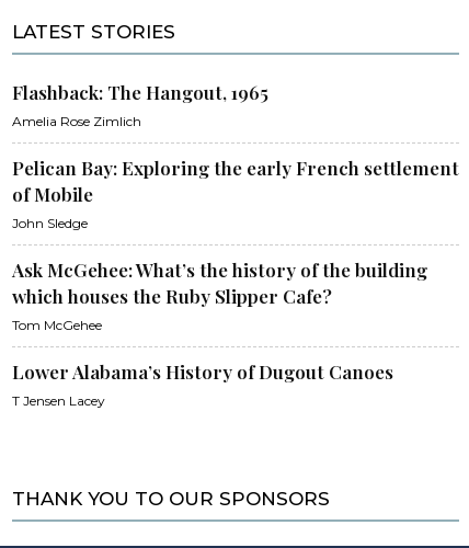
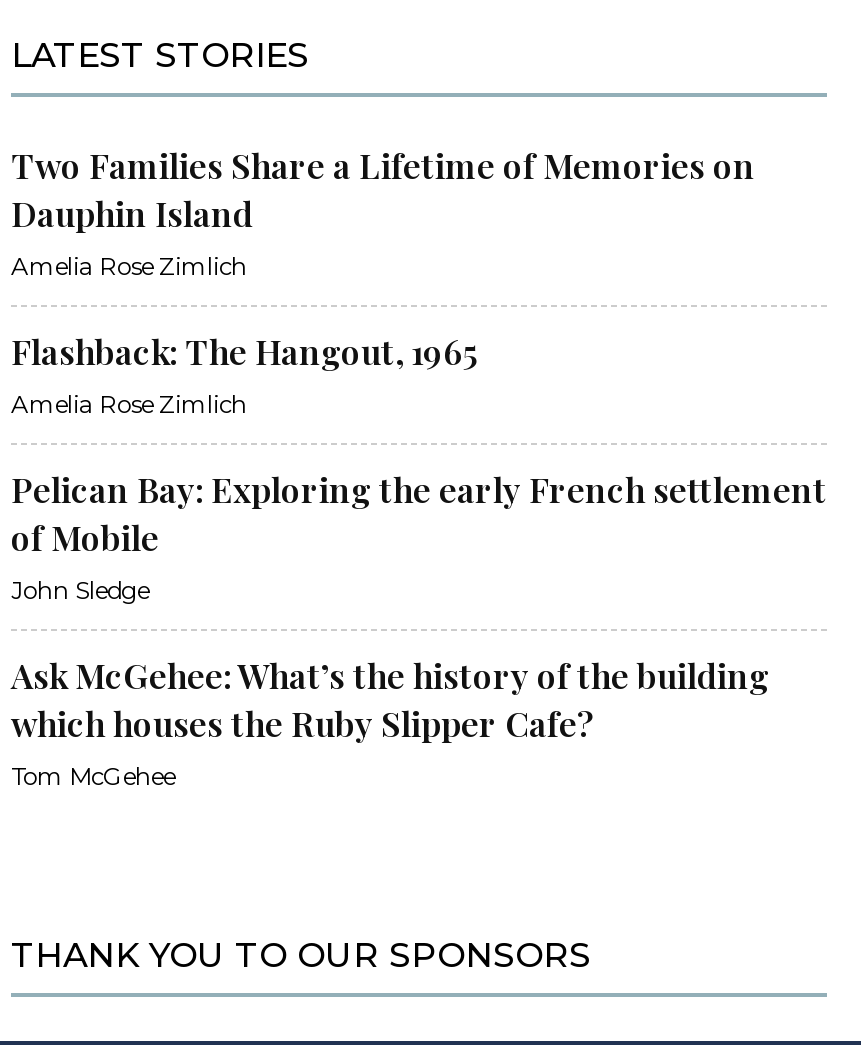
none -> [11,143,755,281] Two Families Share a Lifetime of Memories on | Dauphin Island | Amelia Rose Zimlich
moved [12,80,459,333] -> [11,329,827,791]: Flashback: The Hangout, 1965 | Amelia Rose Zimlich | Pelican Bay: Exploring the early French settlement | of Mobile | John Sledge | Ask McGehee: What’s the history of the building | which houses the Ruby Slipper Cafe? | Tom McGehee
[12,359,393,409] Lower Alabama’s History of Dugout Canoes | T Jensen Lacey -> none

